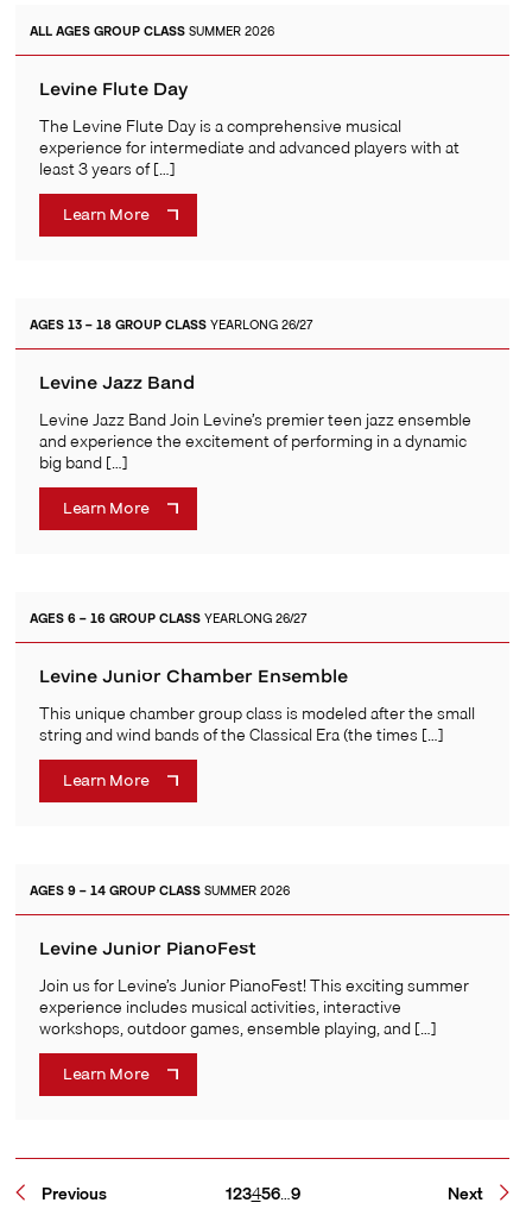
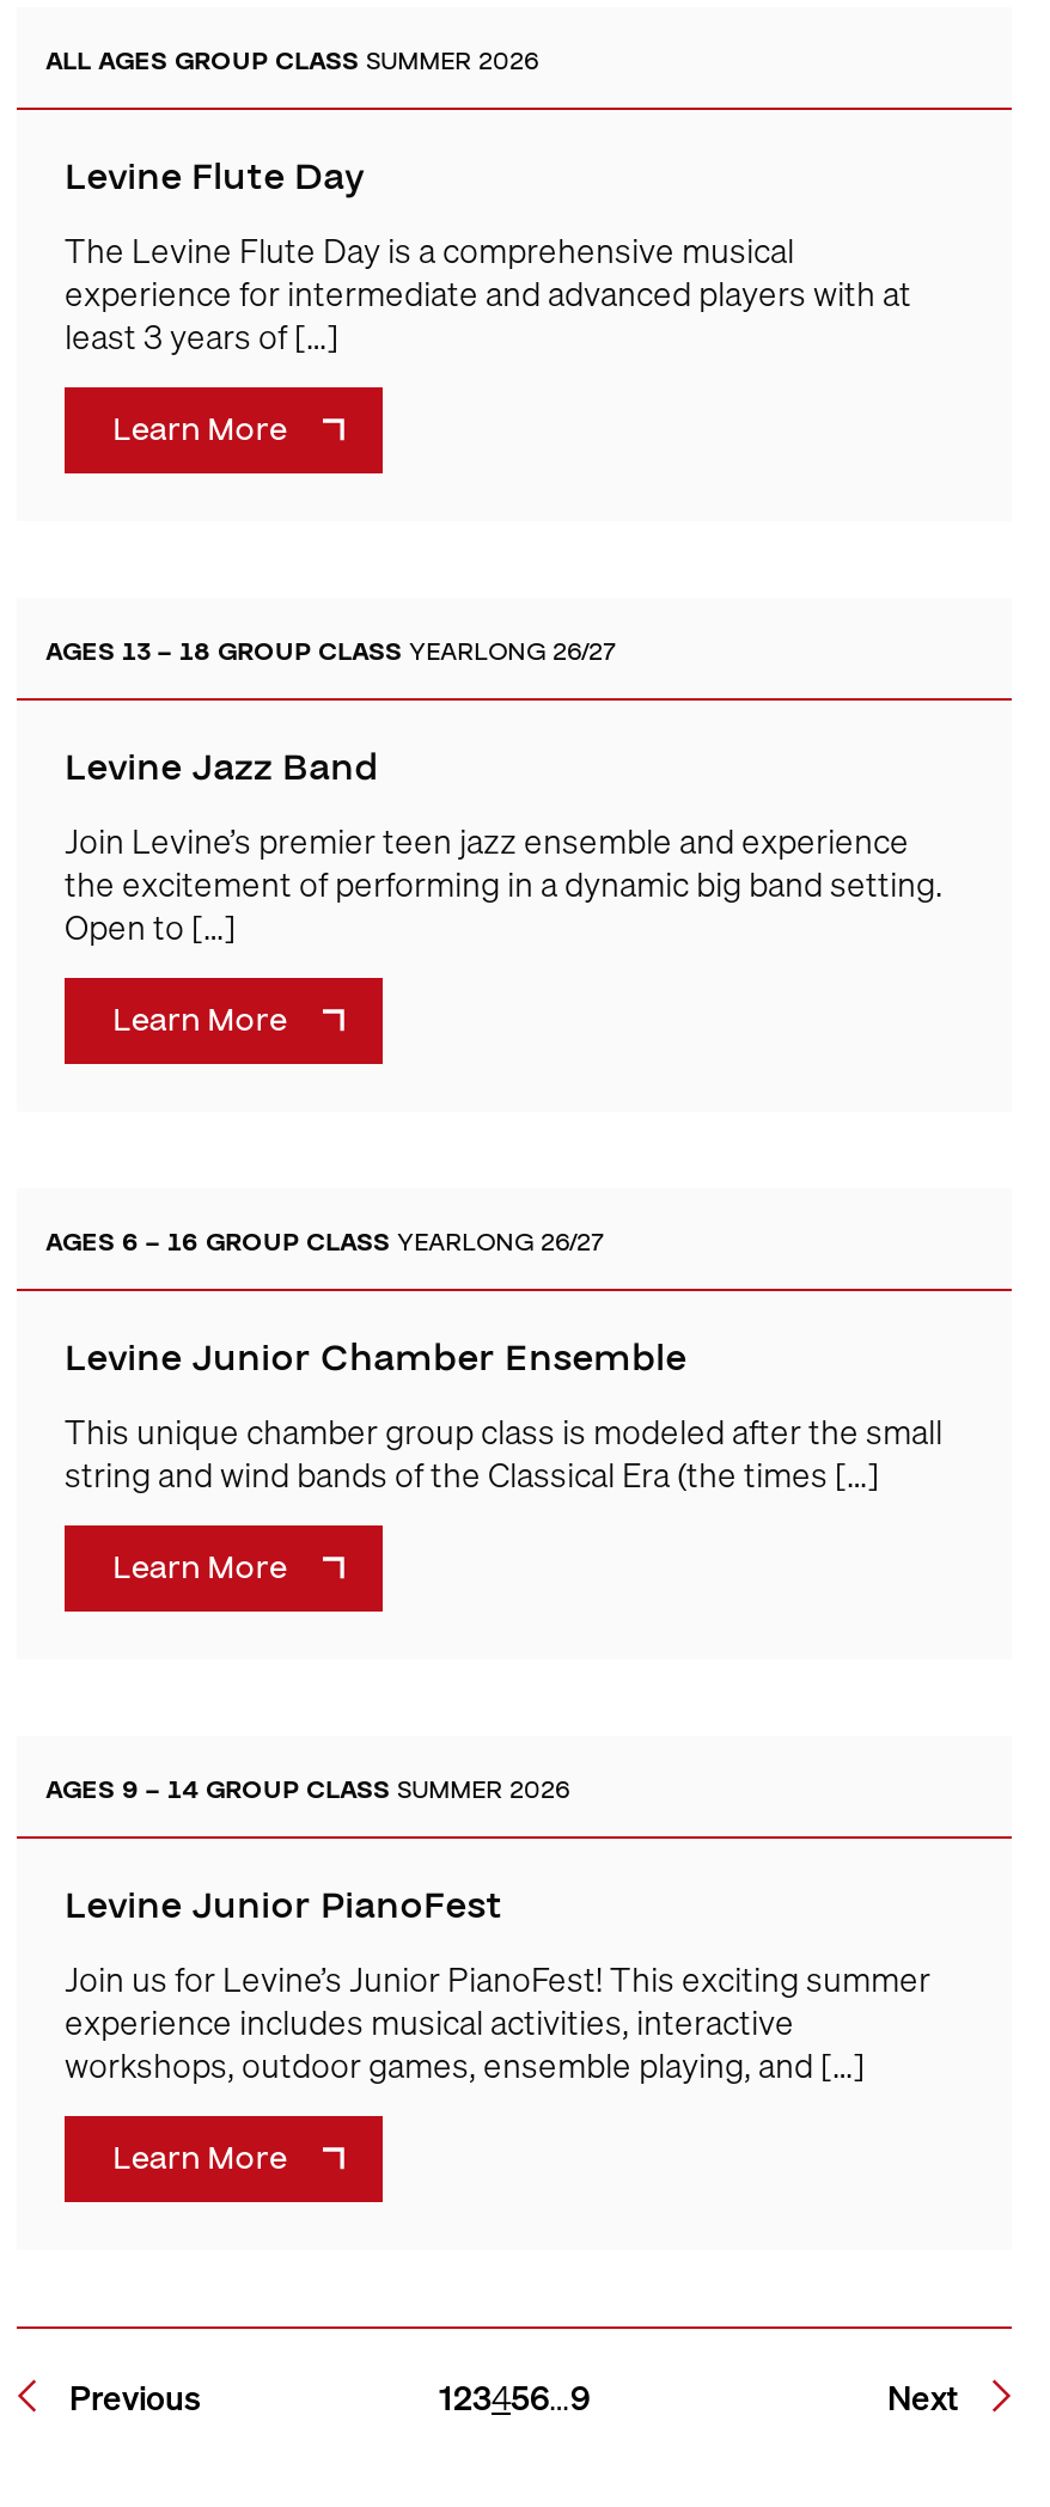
[39,406,471,475] Levine Jazz Band Join Levine’s premier teen jazz ensemble | and experience the excitement of performing in a dynamic | big band […] -> [65,815,942,953] Join Levine’s premier teen jazz ensemble and experience | the excitement of performing in a dynamic big band setting. | Open to […]

